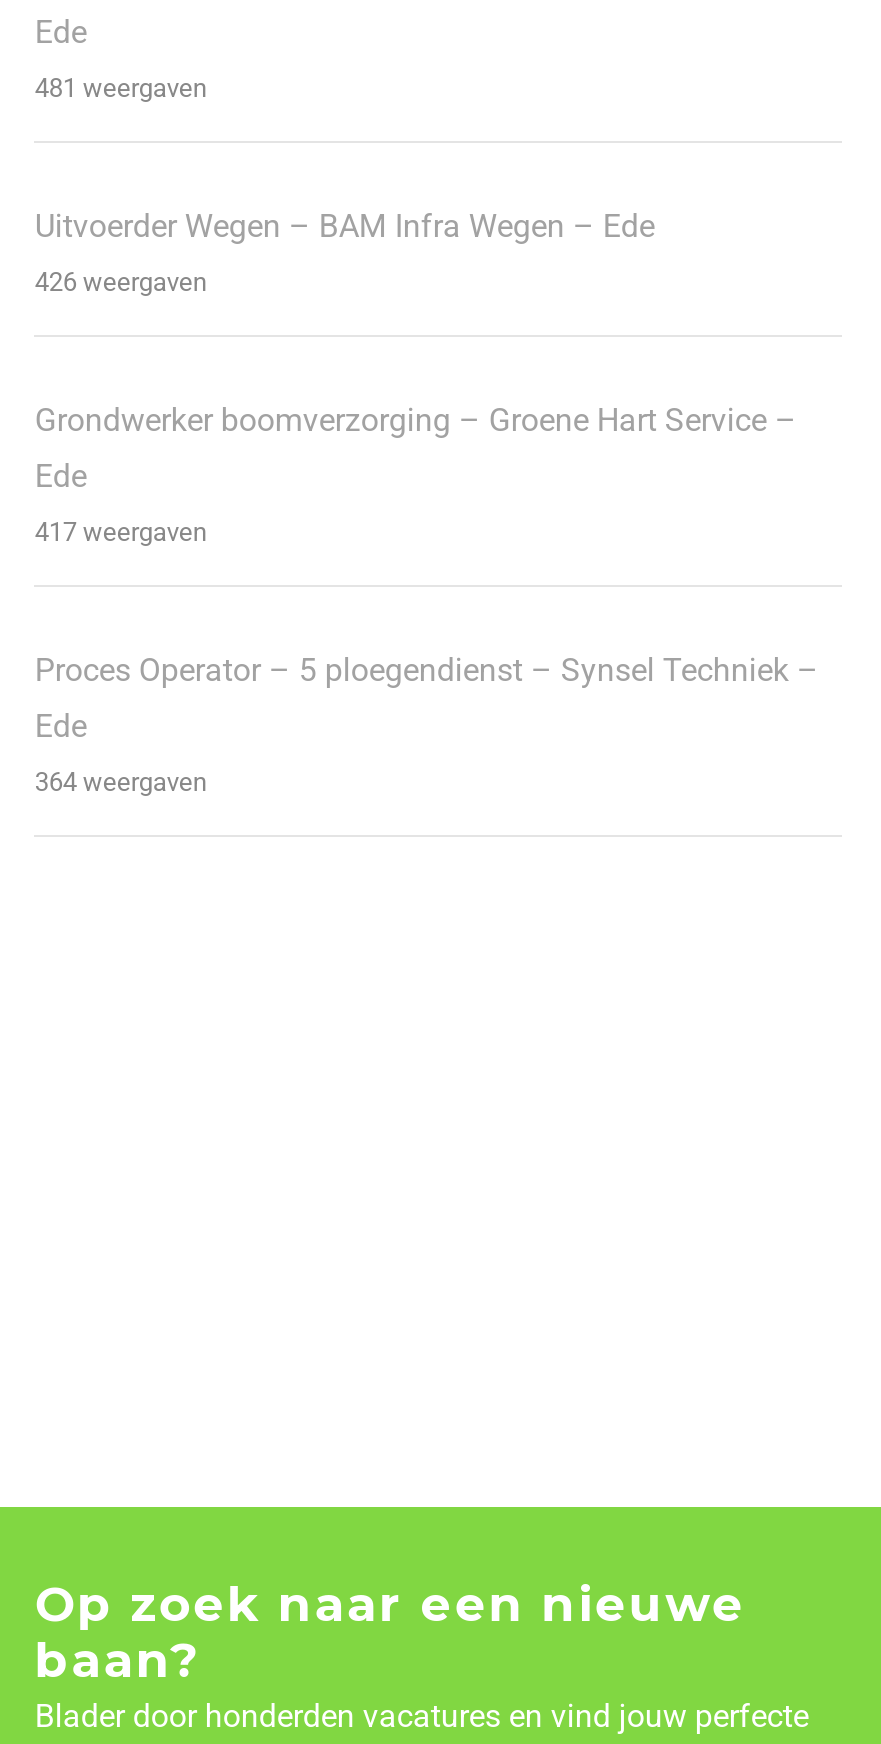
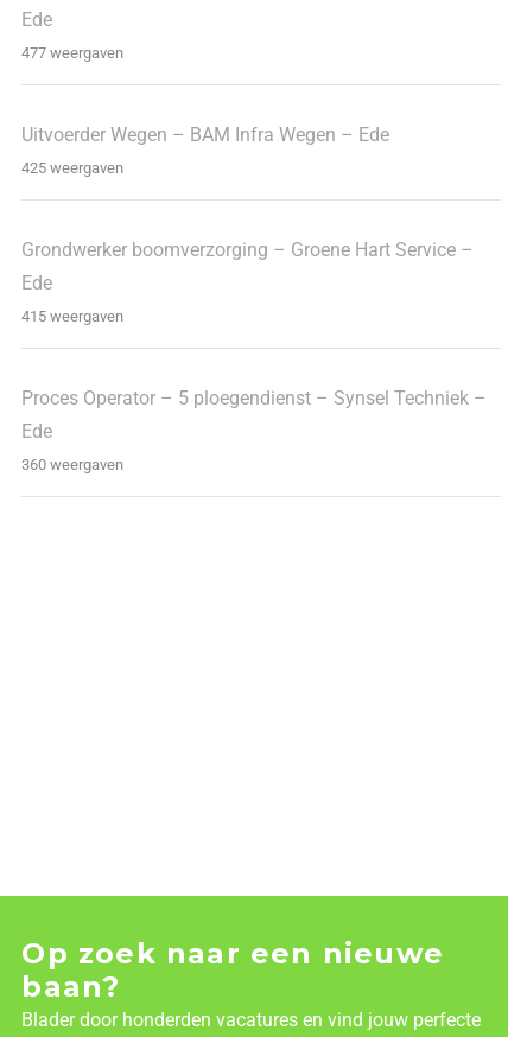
[35,73,207,103] 481 weergaven -> [22,44,124,61] 477 weergaven
[35,267,207,297] 426 weergaven -> [22,159,124,177] 425 weergaven
[35,517,207,547] 417 weergaven -> [22,307,124,325] 415 weergaven
[35,767,207,797] 364 weergaven -> [22,455,124,473] 360 weergaven

